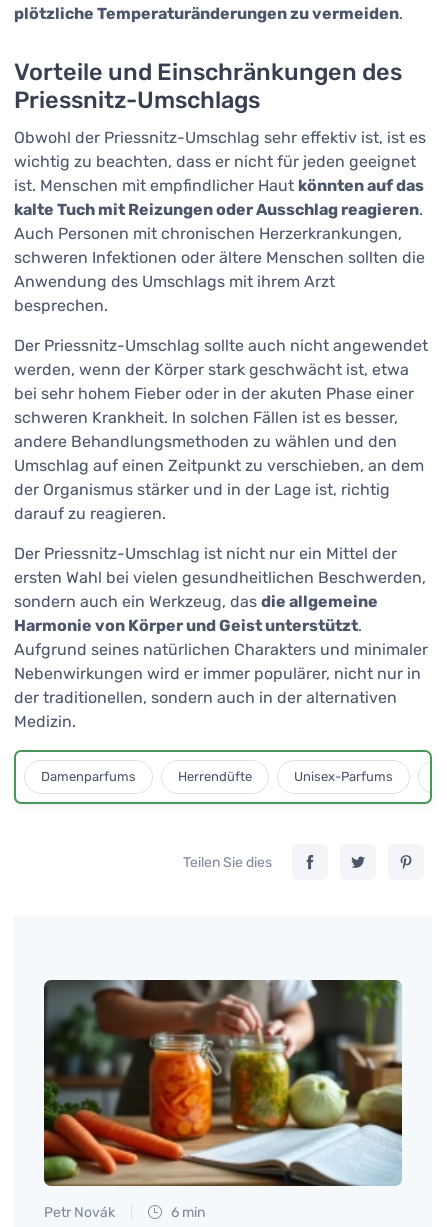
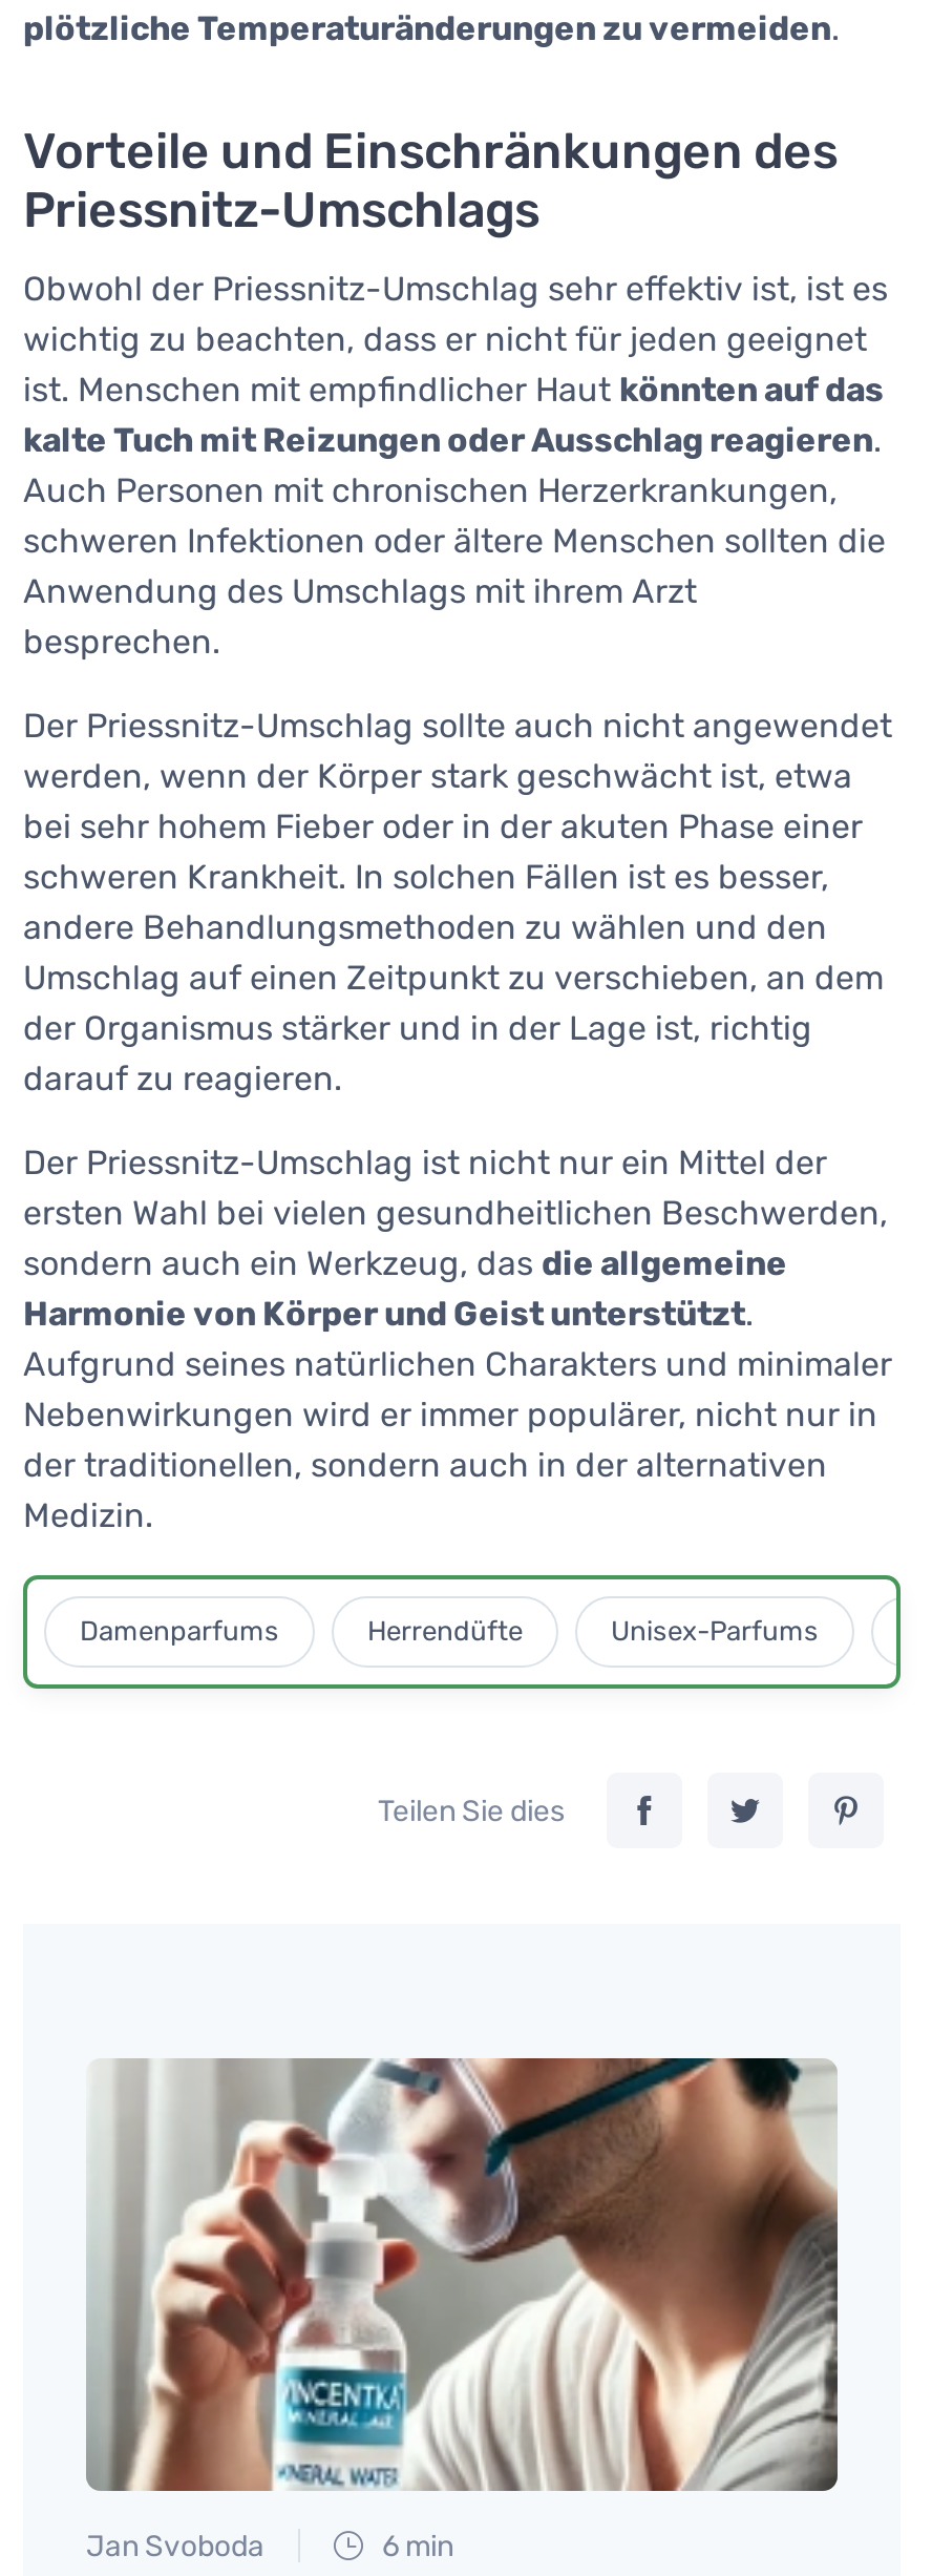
[43,979,402,1221] [image] | Petr Novák -> [86,2056,840,2564] [image] | Jan Svoboda

